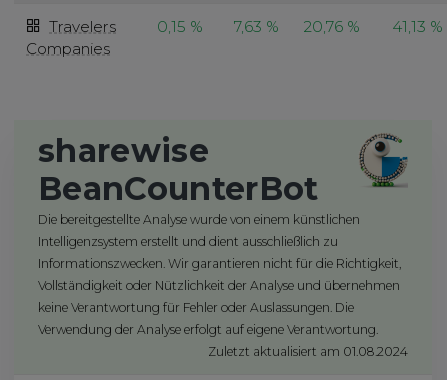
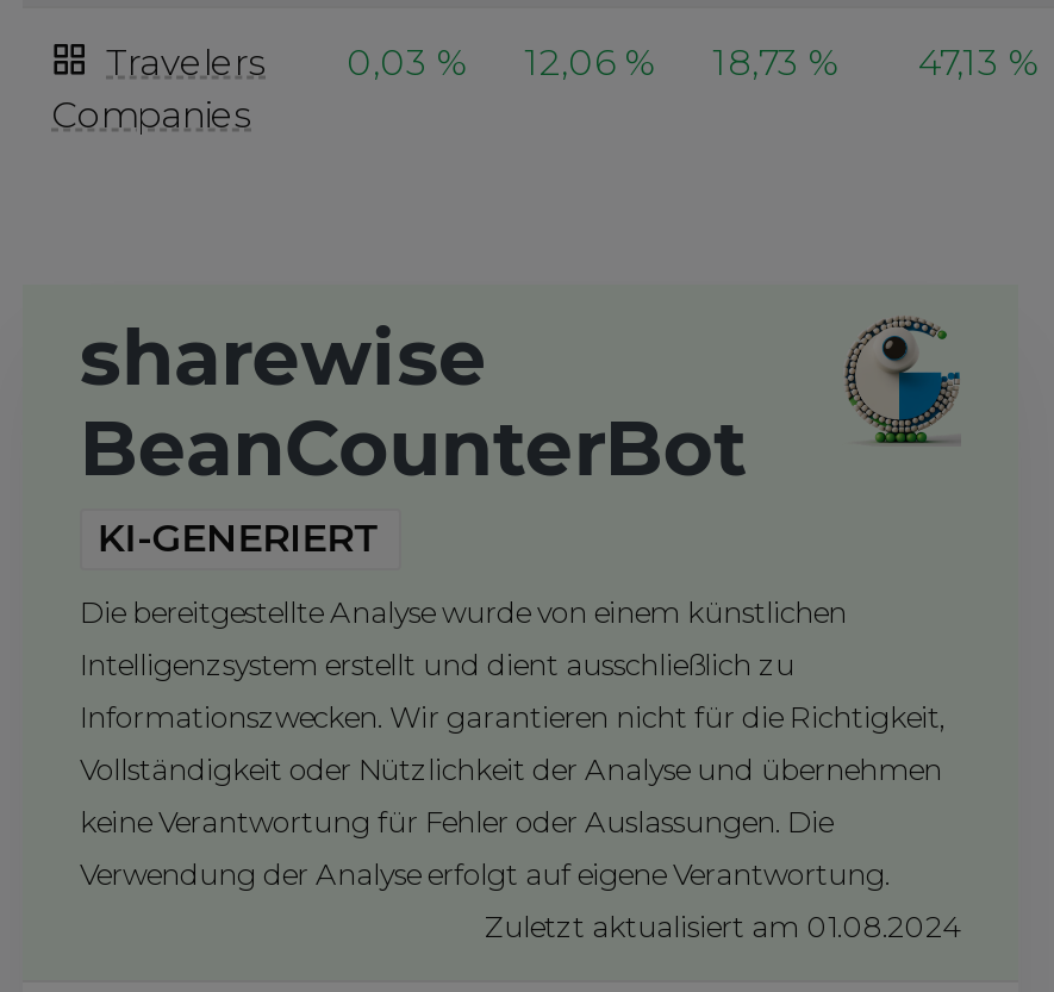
[157,16,203,35] 0,15 % -> [347,38,468,83] 0,03 %
[234,16,279,35] 7,63 % -> [525,38,656,83] 12,06 %
[303,16,360,35] 20,76 % -> [713,38,840,83] 18,73 %
[392,16,443,35] 41,13 % -> [918,38,1040,83] 47,13 %
none -> [97,515,383,560] KI-GENERIERT

